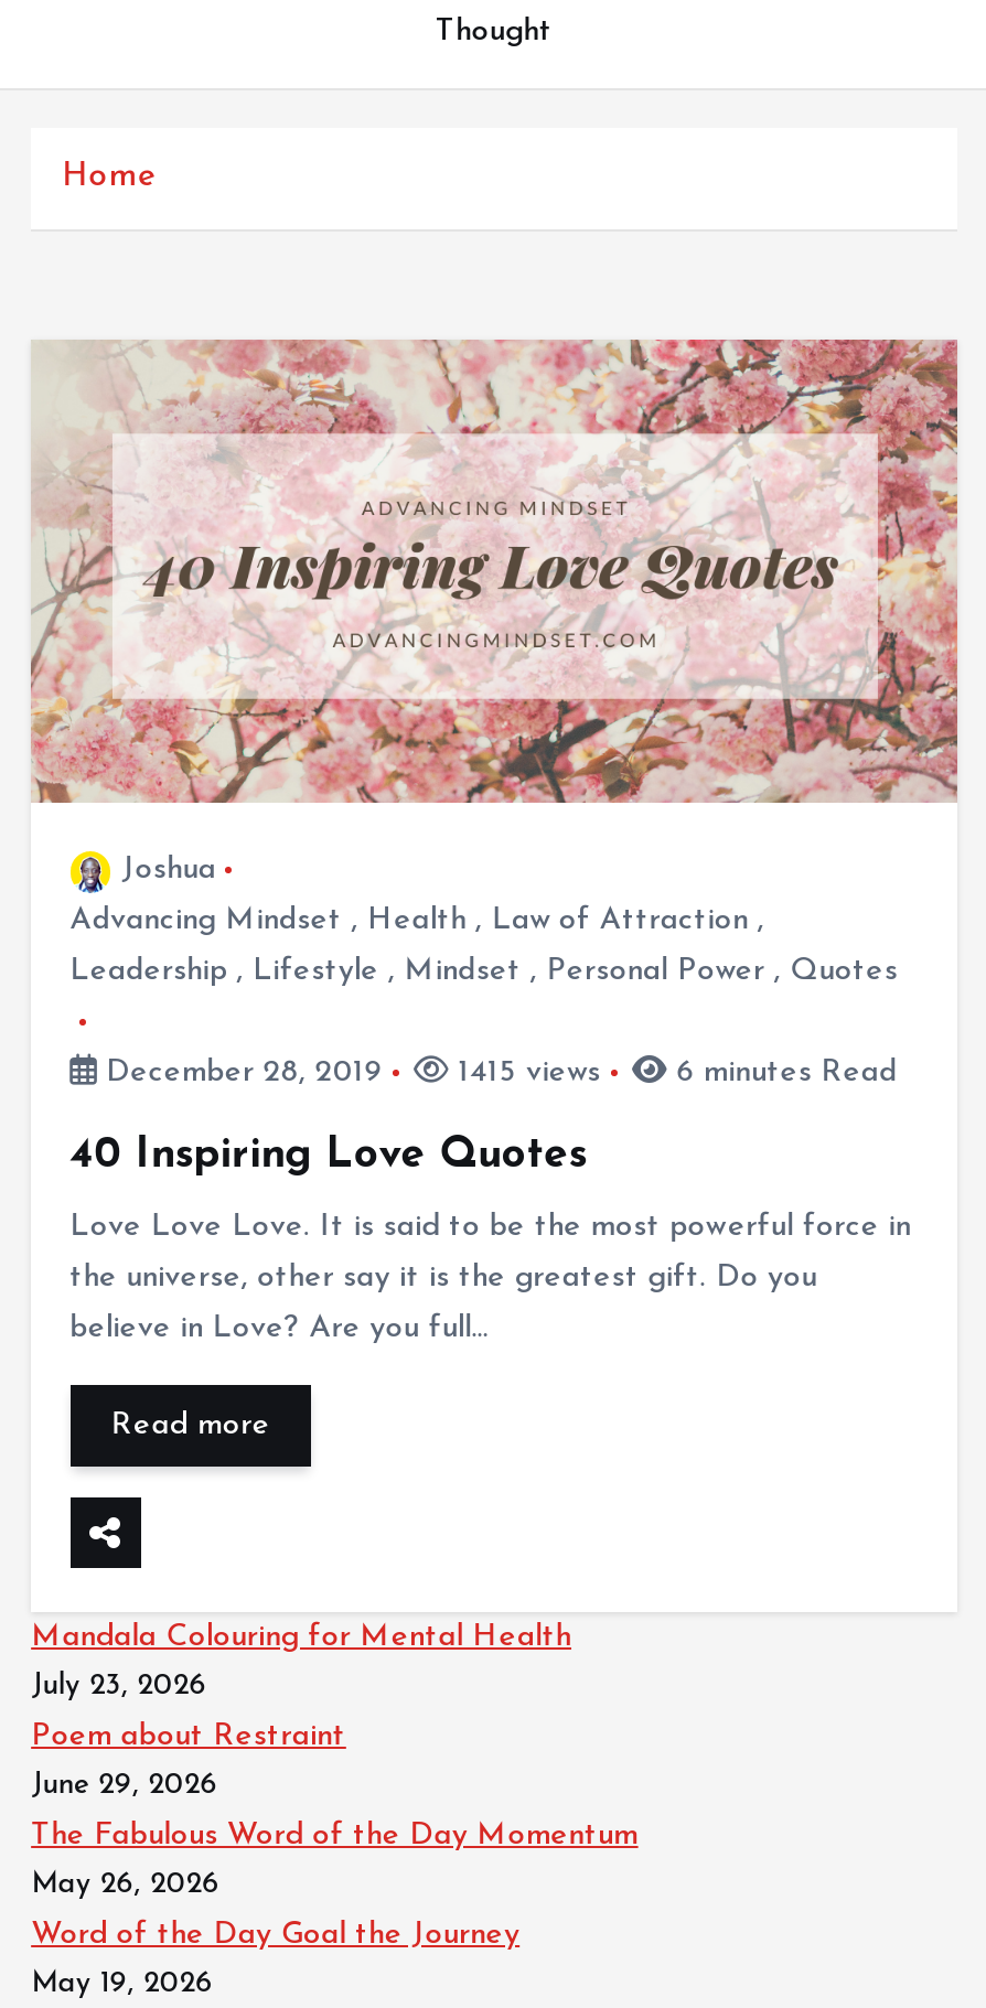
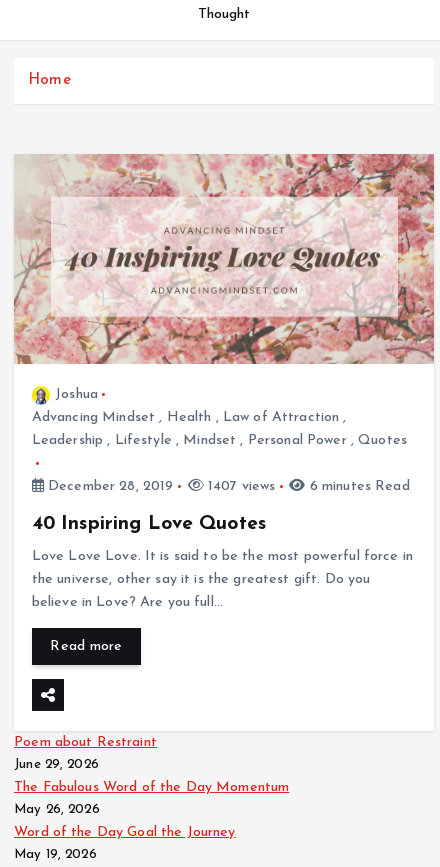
[449,1056,601,1089] 1415 views -> [204,479,275,494] 1407 views
[31,1620,571,1699] Mandala Colouring for Mental Health | July 23, 2026 -> none

